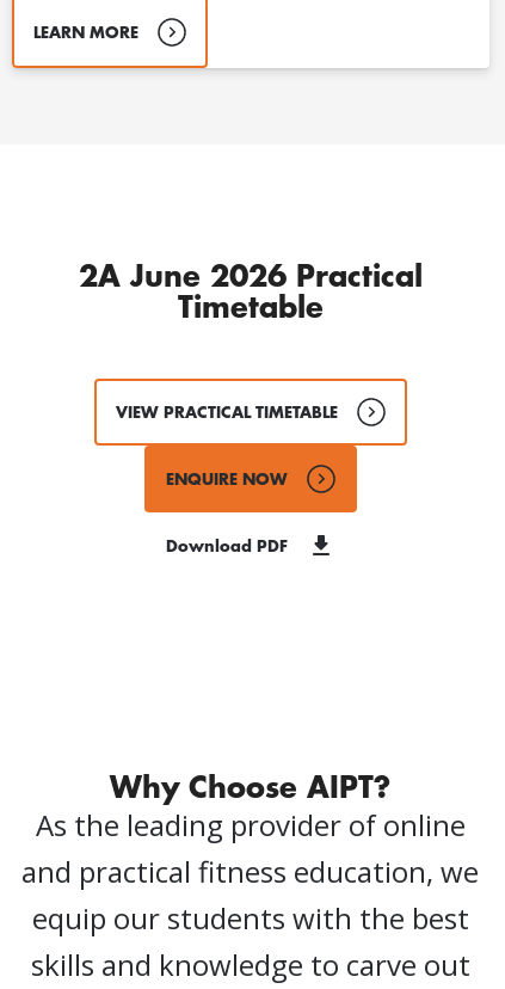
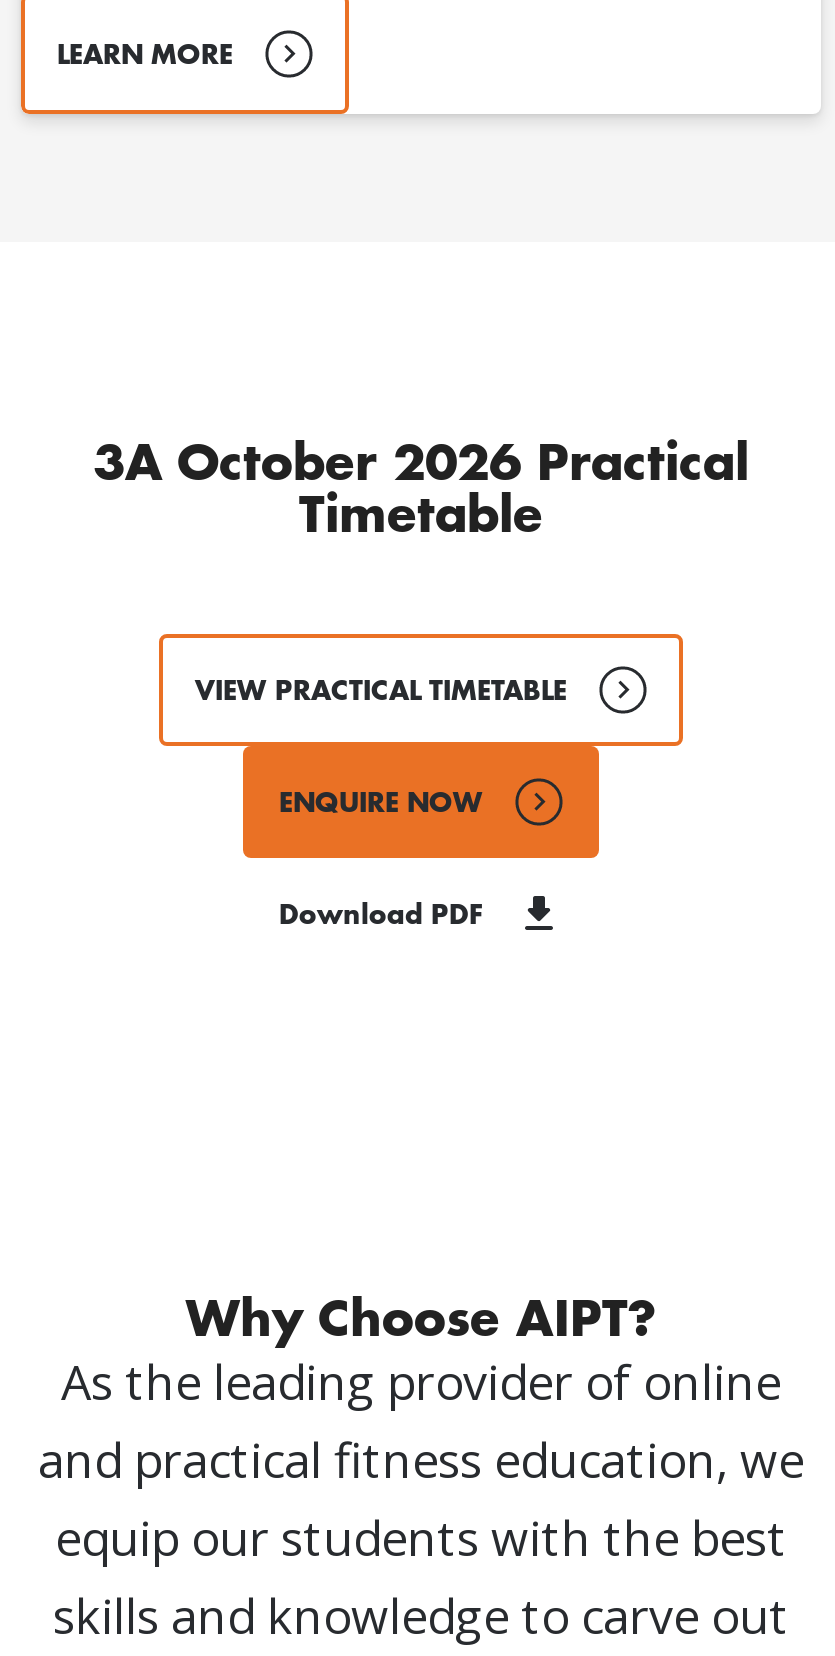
[79,253,423,296] 2A June 2026 Practical -> [93,423,749,495] 3A October 2026 Practical

